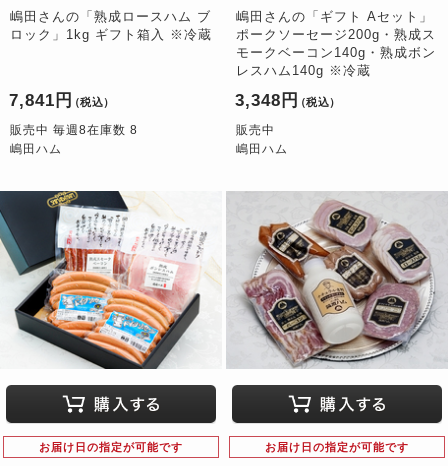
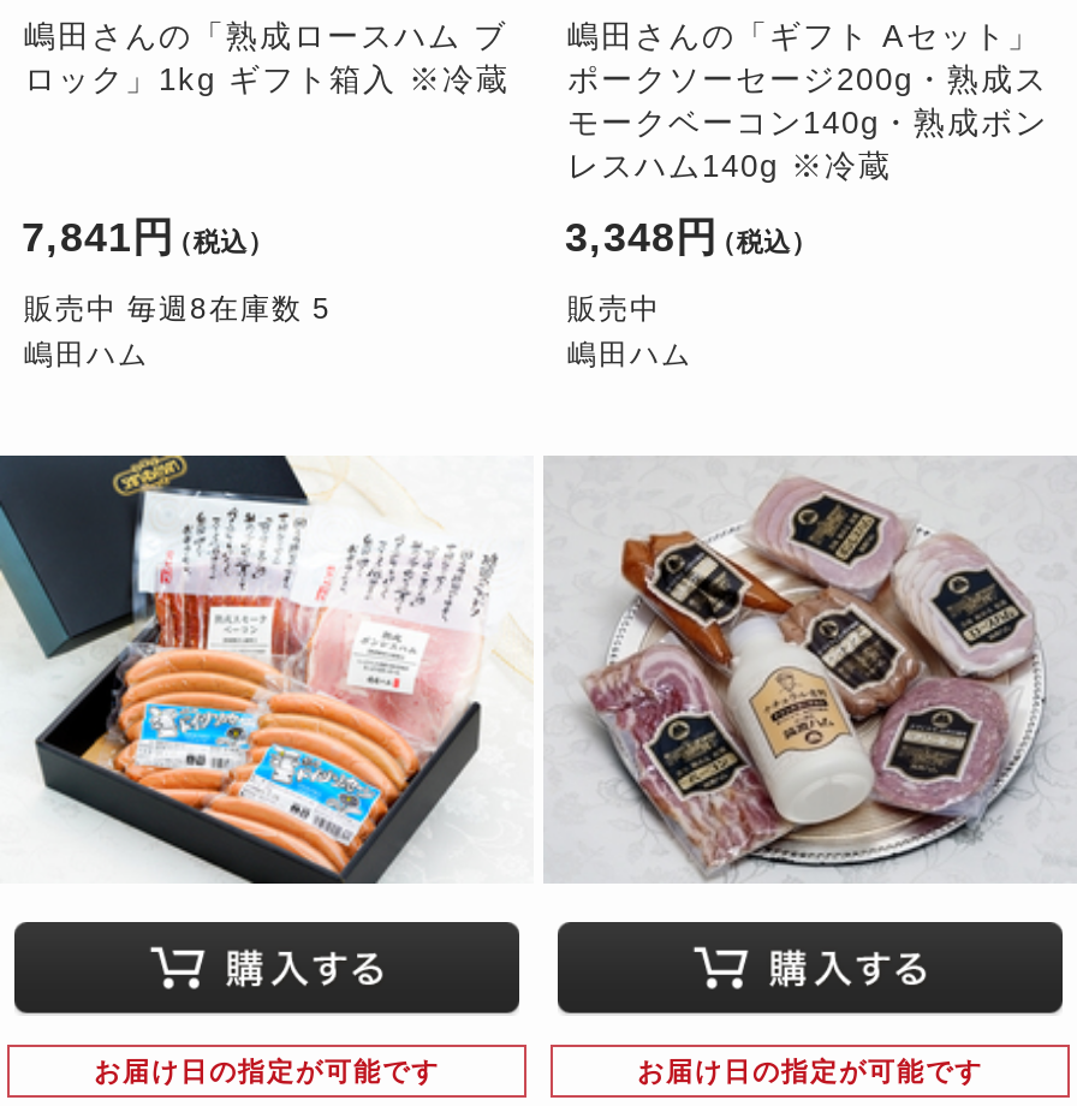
[10,123,138,137] 販売中 毎週8在庫数 8 -> [24,293,332,327] 販売中 毎週8在庫数 5

